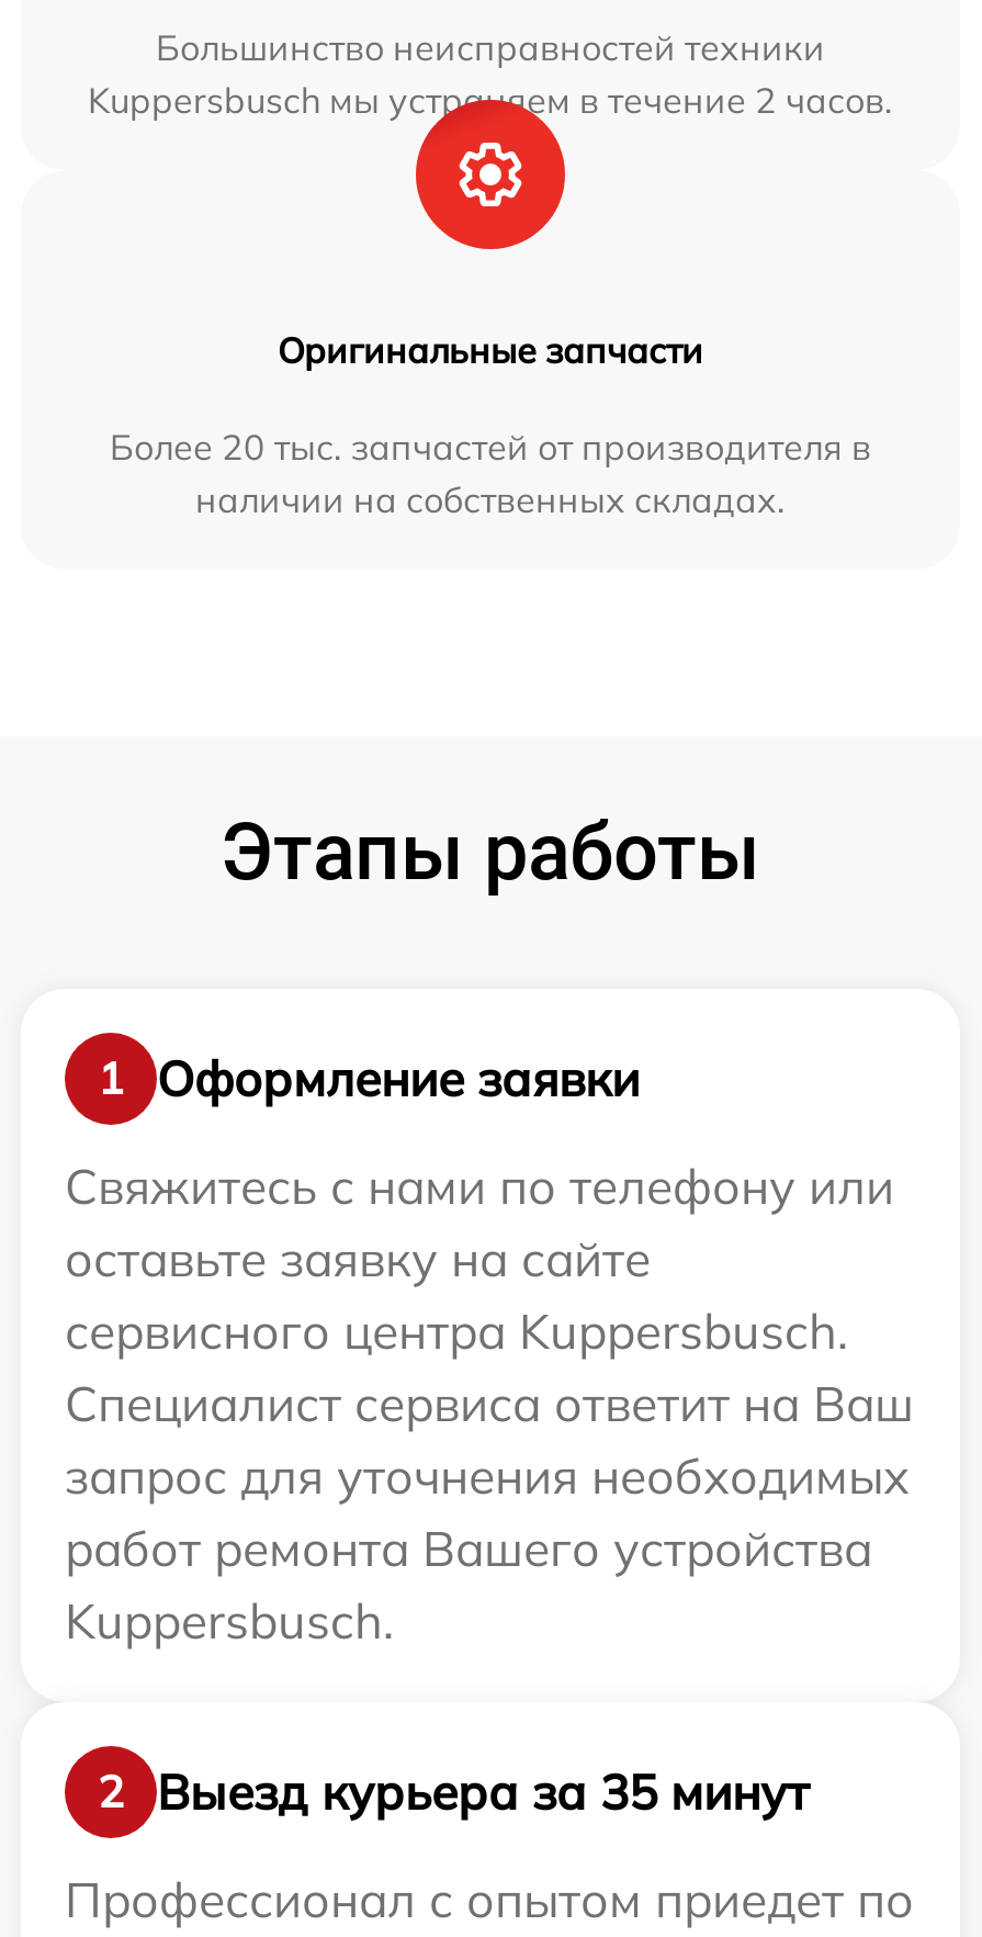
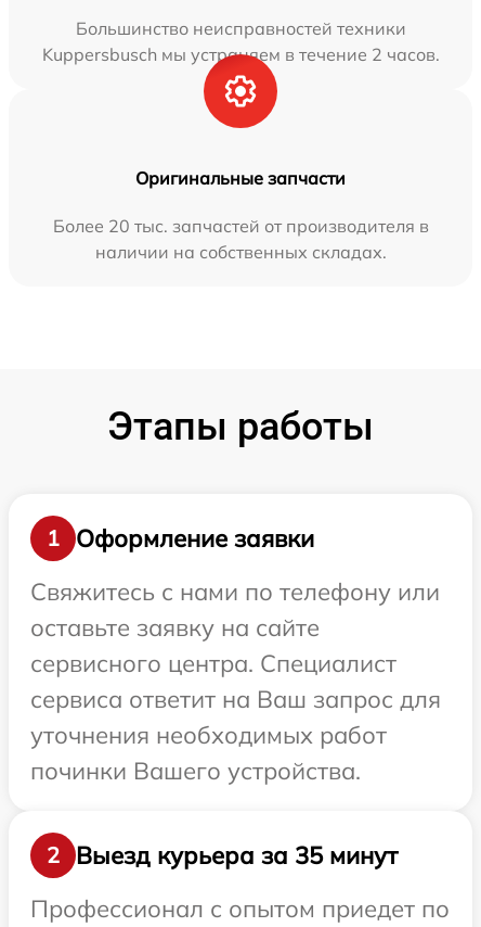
[65,1300,914,1652] сервисного центра Kuppersbusch. | Специалист сервиса ответит на Ваш | запрос для уточнения необходимых | работ ремонта Вашего устройства | Kuppersbusch. -> [30,648,441,786] сервисного центра. Специалист | сервиса ответит на Ваш запрос для | уточнения необходимых работ | починки Вашего устройства.

